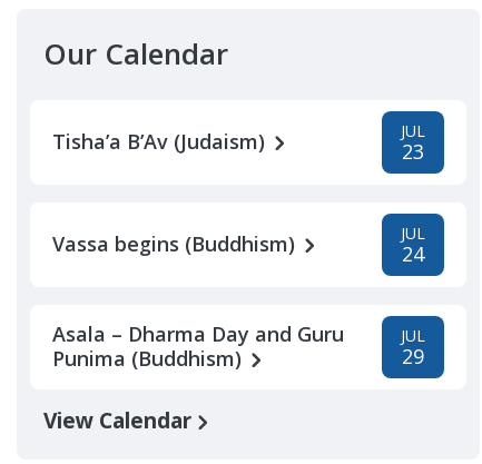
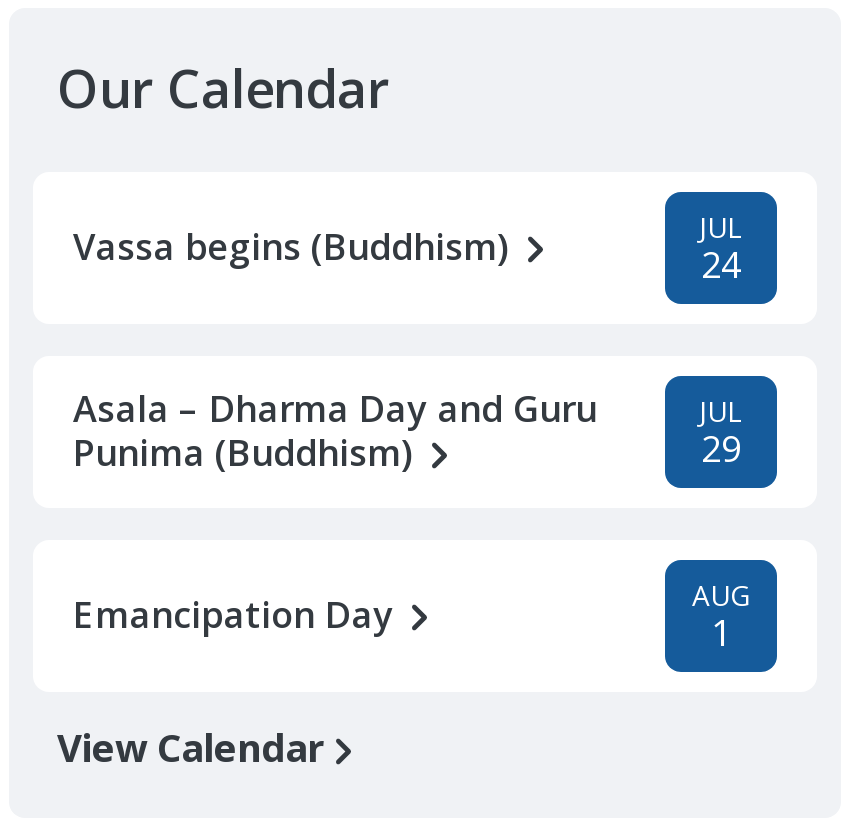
[52,120,425,165] Tisha’a B’Av (Judaism) | JUL | 23 -> none
moved [52,223,425,372] -> [73,208,743,476]: Vassa begins (Buddhism) | JUL | 24 | Asala – Dharma Day and Guru | Punima (Buddhism) | JUL | 29
none -> [73,576,750,656] Emancipation Day | AUG | 1

